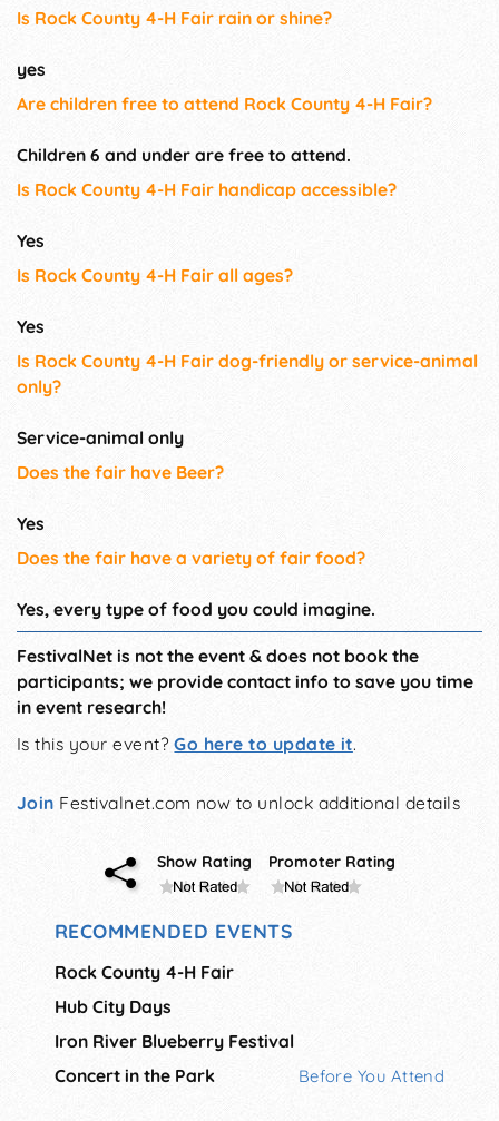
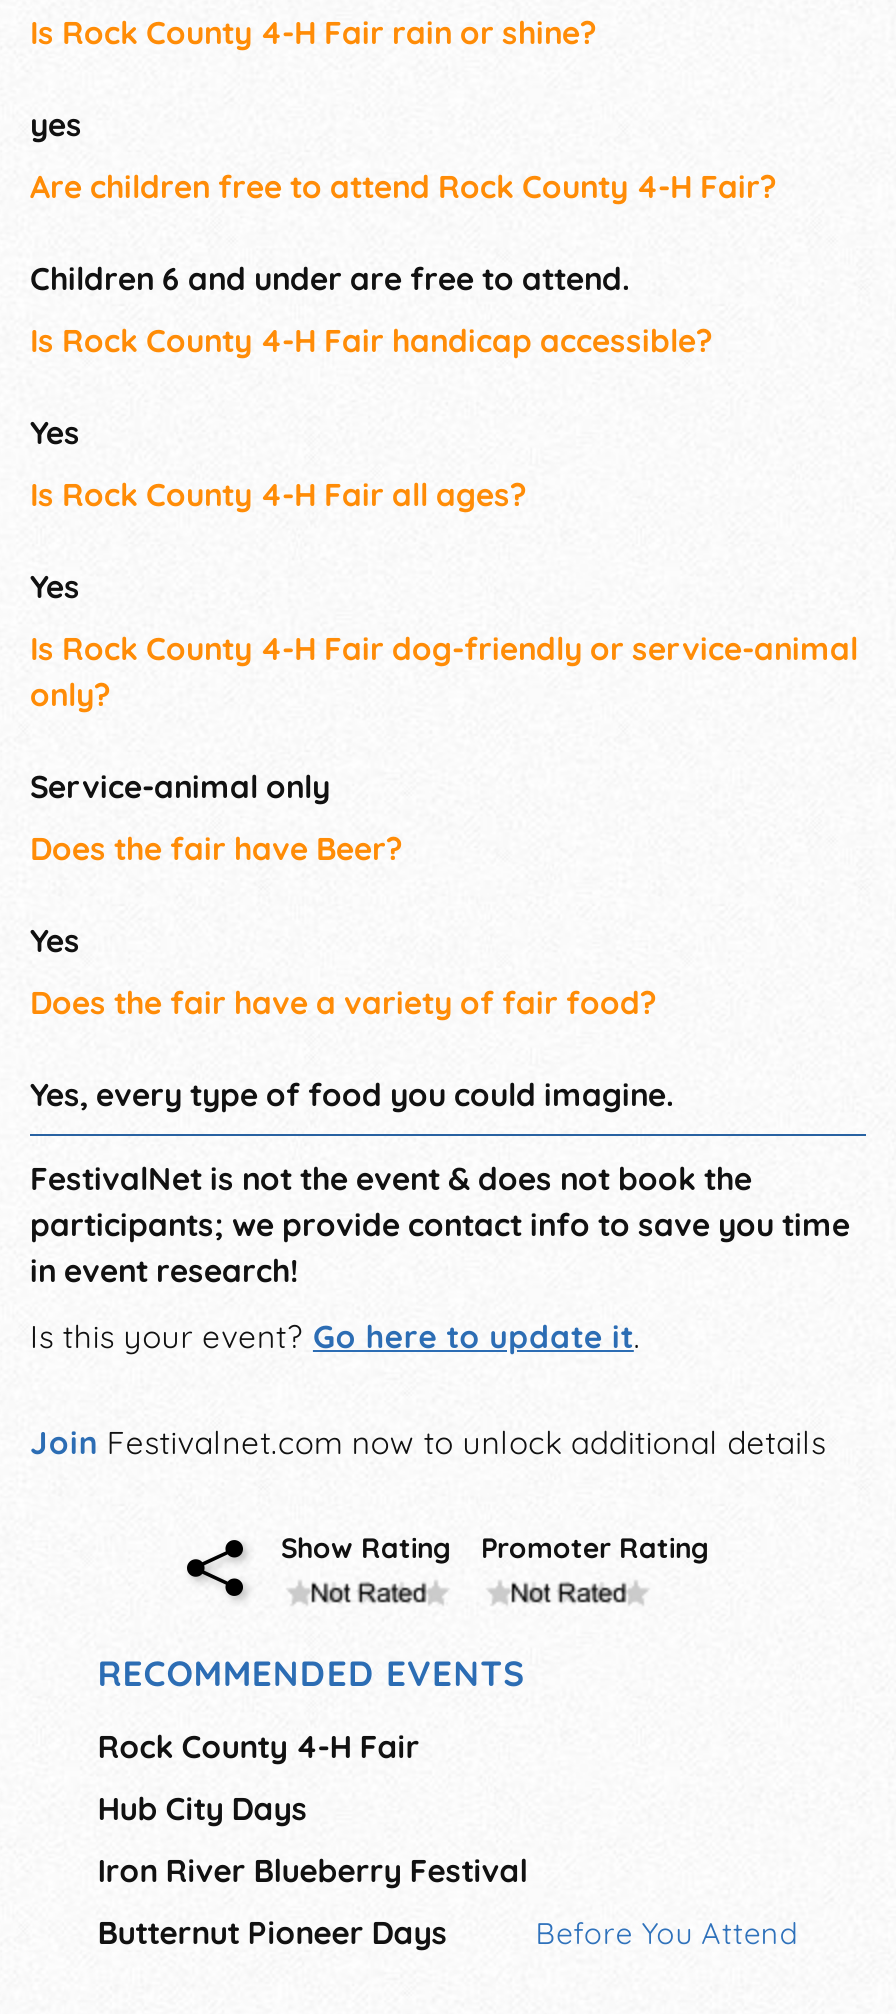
[54,1064,215,1086] Concert in the Park -> [97,1911,447,1951] Butternut Pioneer Days

